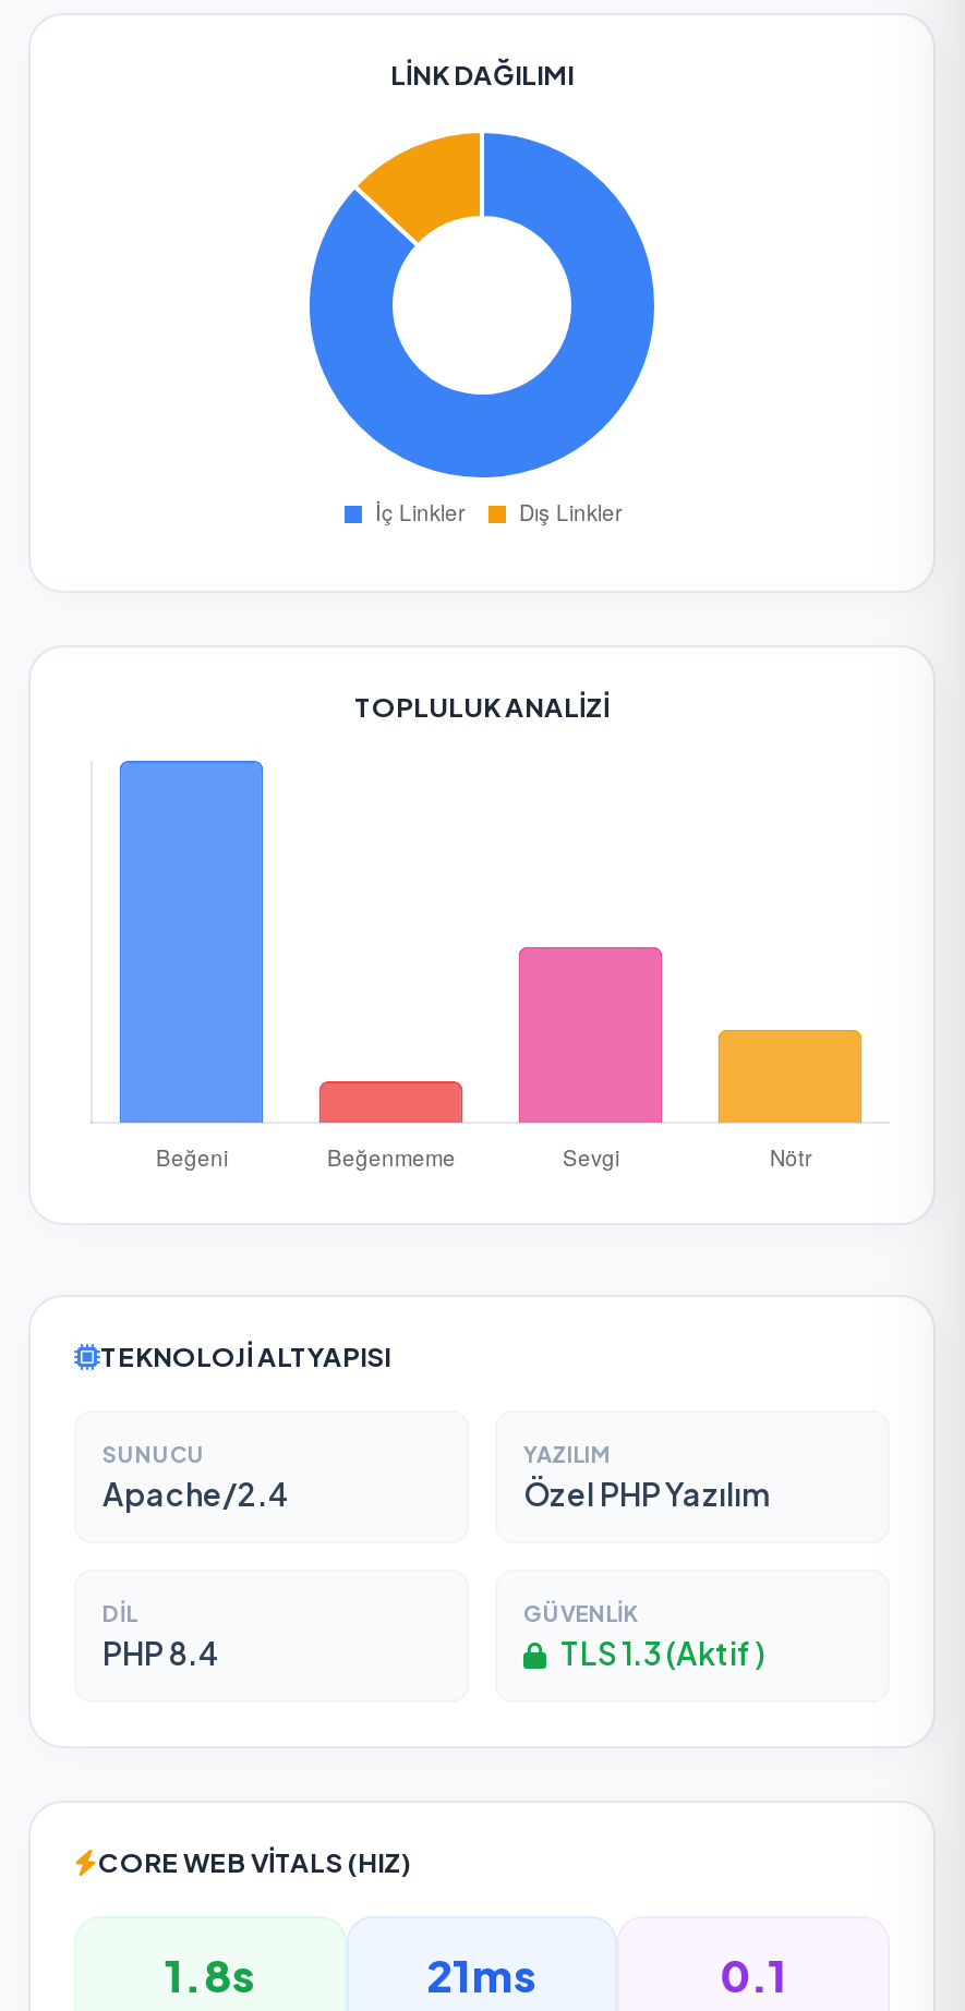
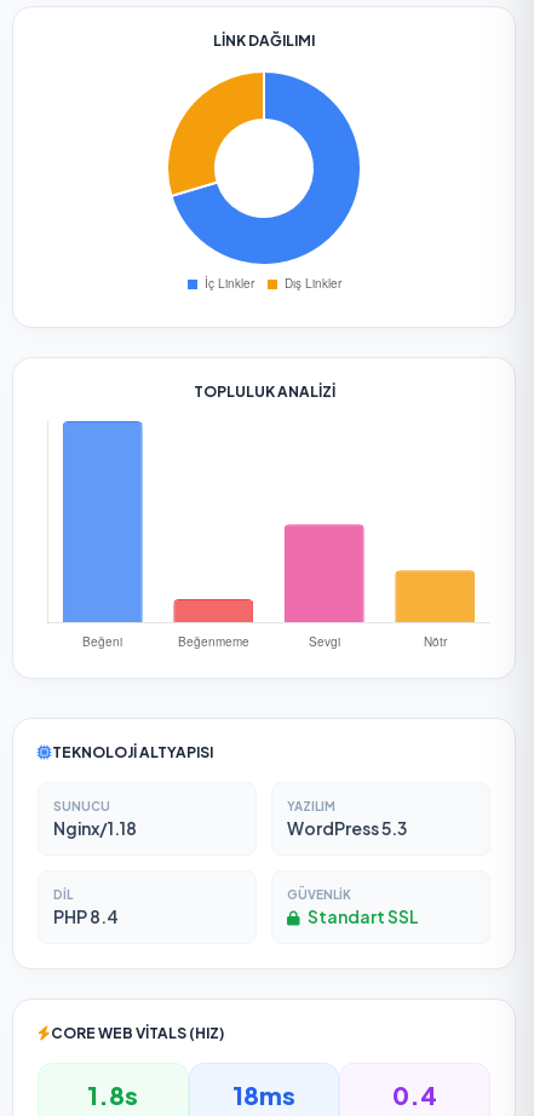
[307,187,417,355] [image] -> [167,103,228,197] [image]
[102,1474,290,1513] Apache/2.4 -> [53,817,137,839] Nginx/1.18
[523,1474,770,1513] Özel PHP Yazılım -> [287,817,407,839] WordPress 5.3
[556,1633,763,1672] TLS 1.3 (Aktif) -> [305,905,419,927] Standart SSL
[426,1947,538,2001] 21ms -> [232,1080,295,1110] 18ms
[720,1947,788,2001] 0.1 -> [393,1080,437,1110] 0.4

